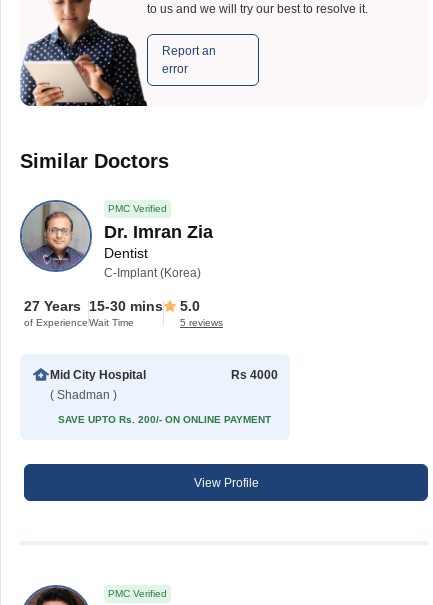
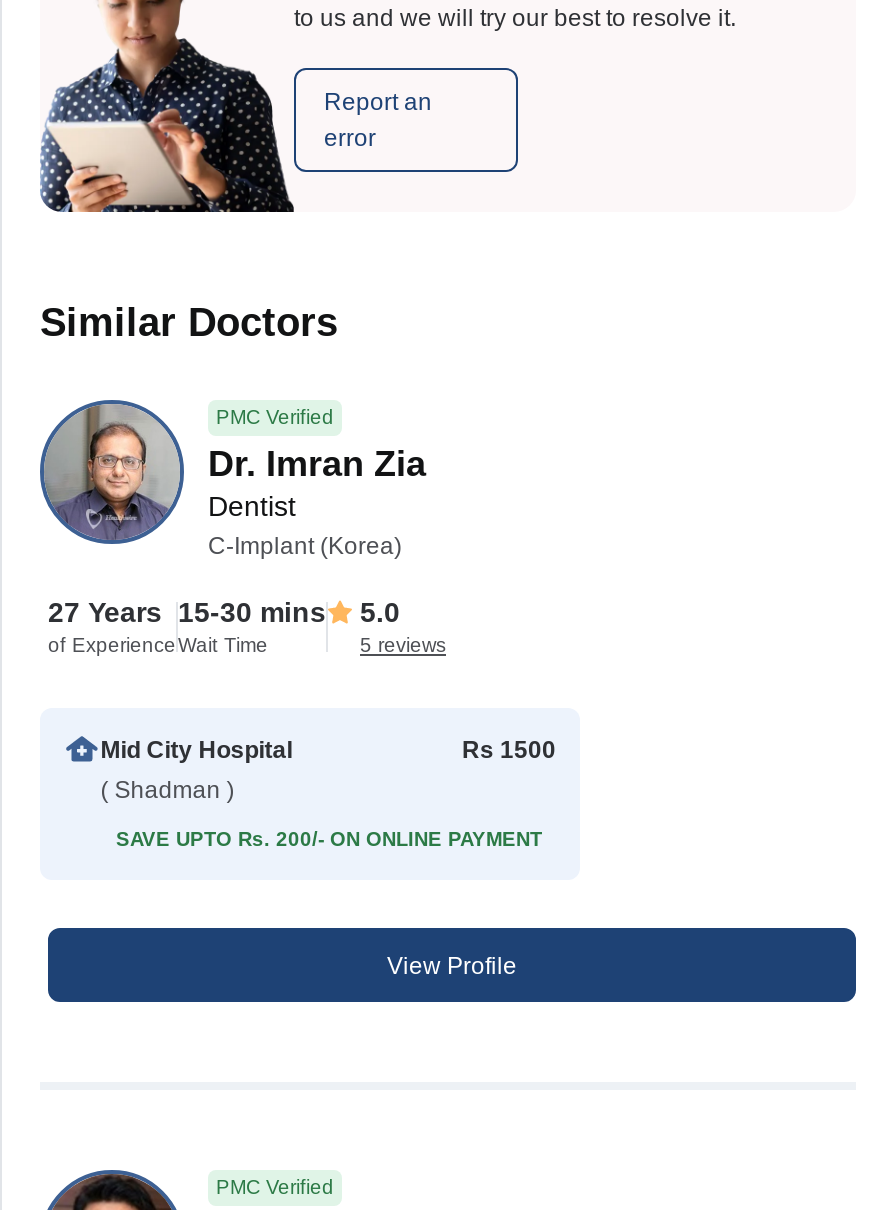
[231,368,278,382] Rs 4000 -> [462,736,556,764] Rs 1500

